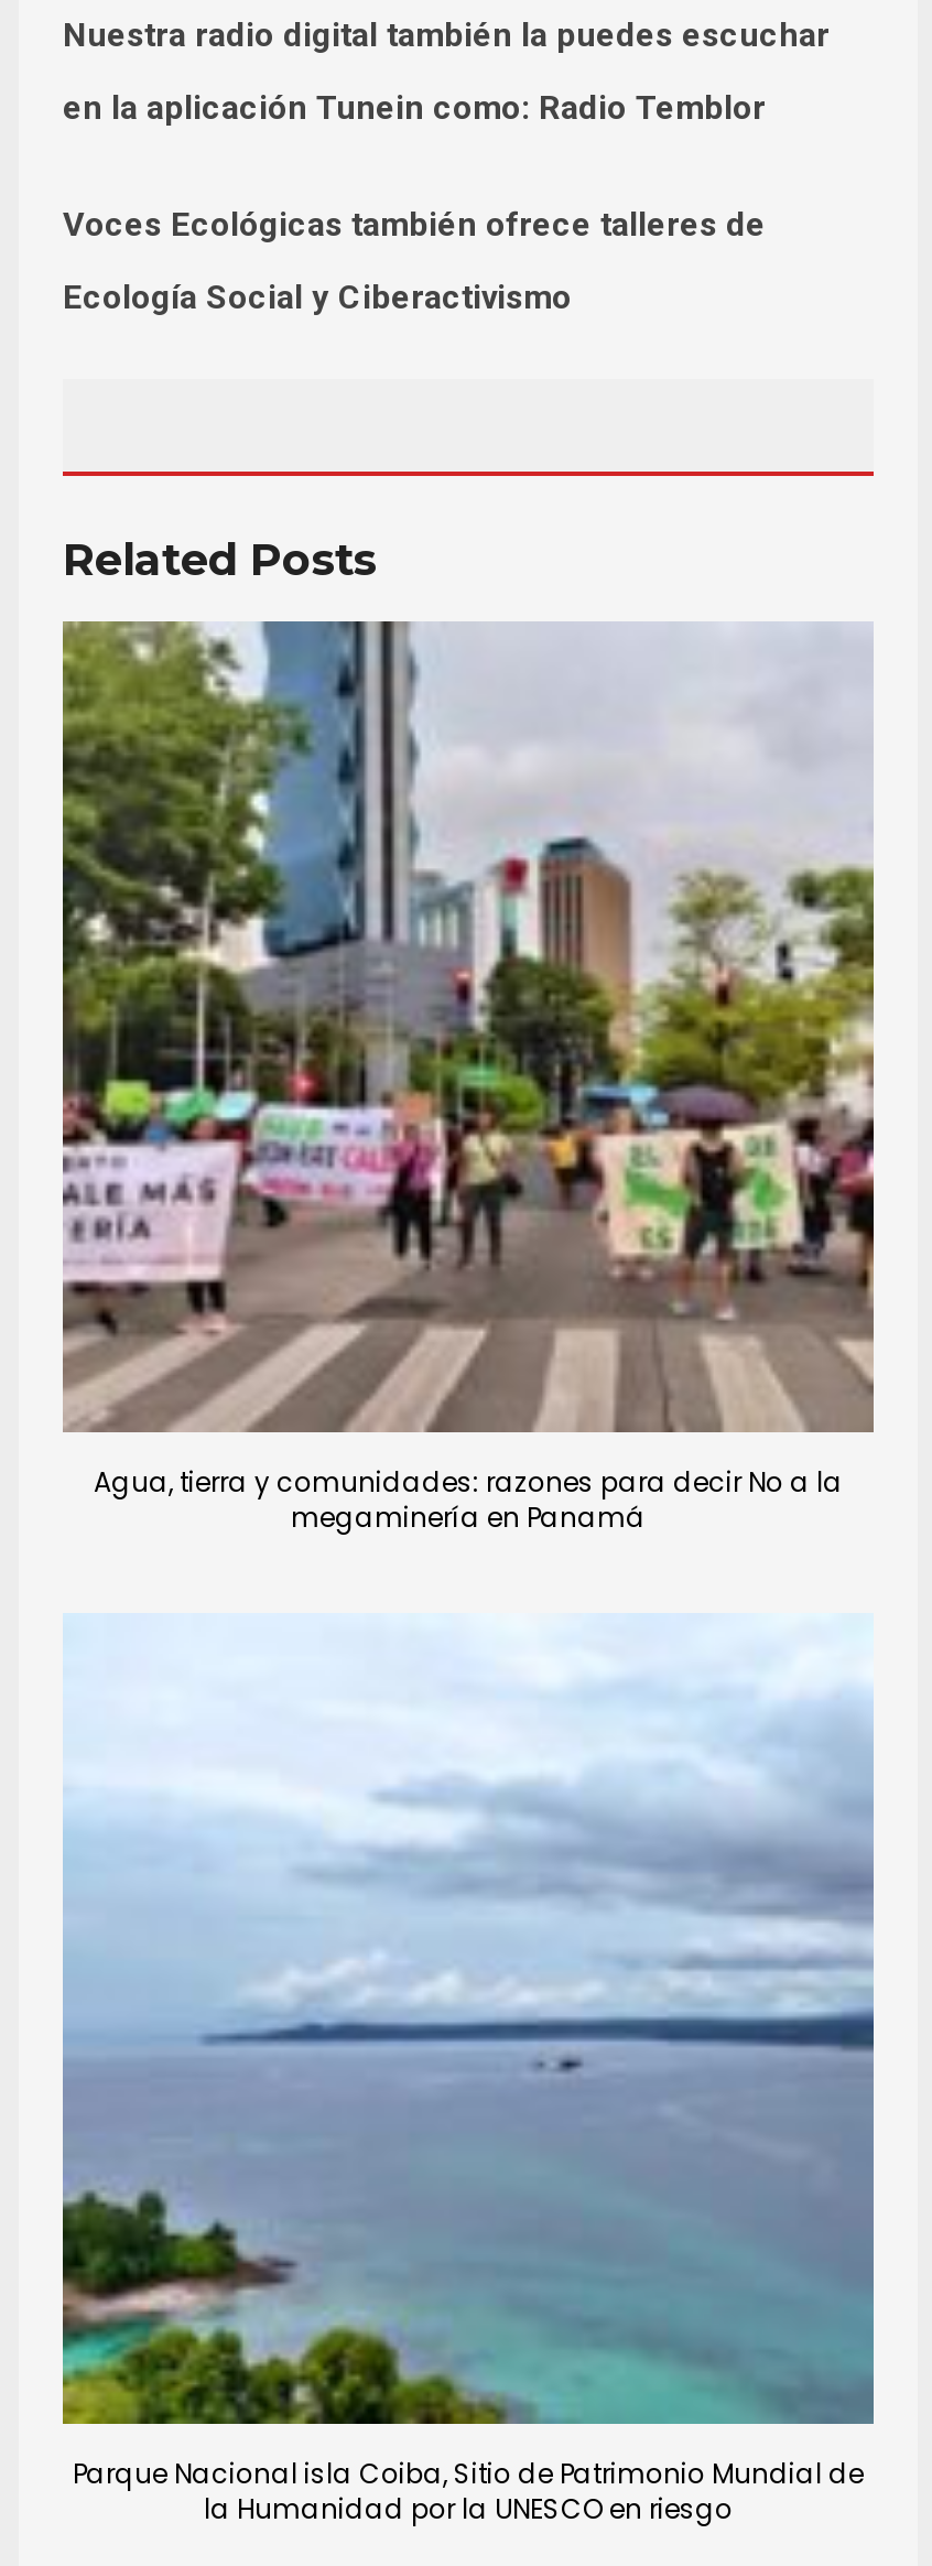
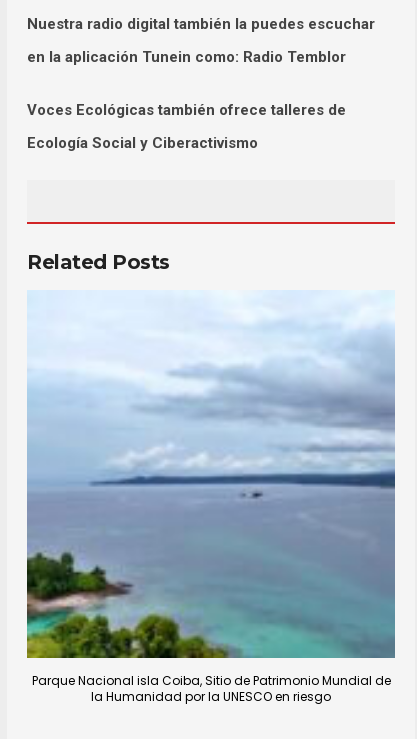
[61,619,876,1535] [image] | Agua, tierra y comunidades: razones para decir No a la | megaminería en Panamá -> none

